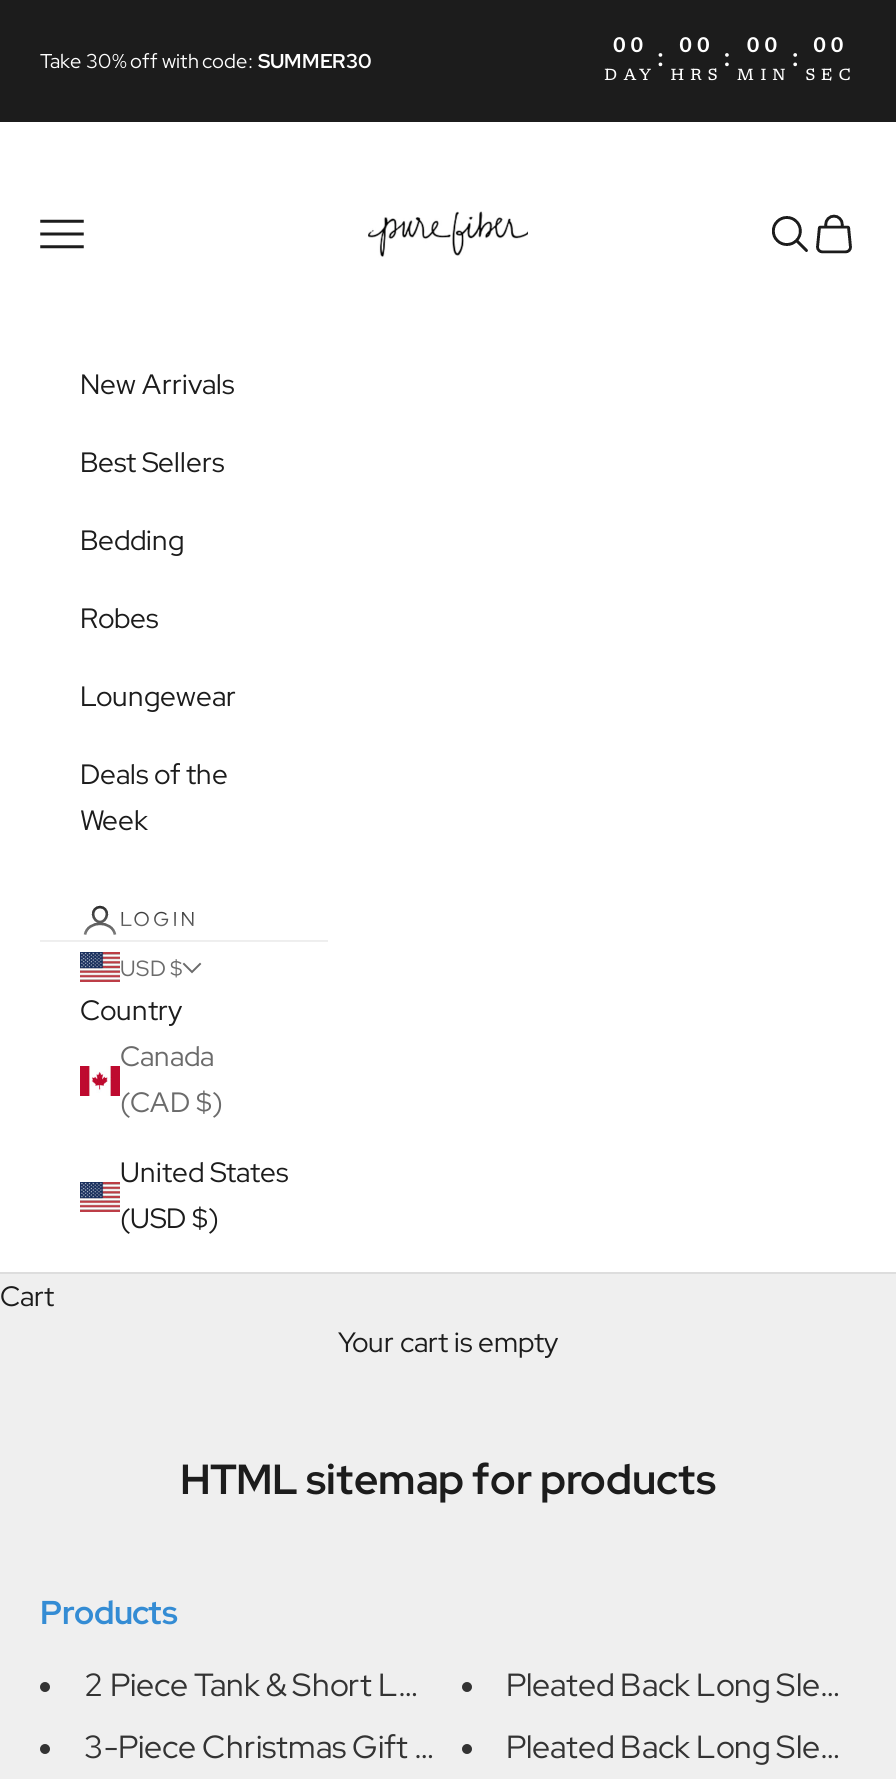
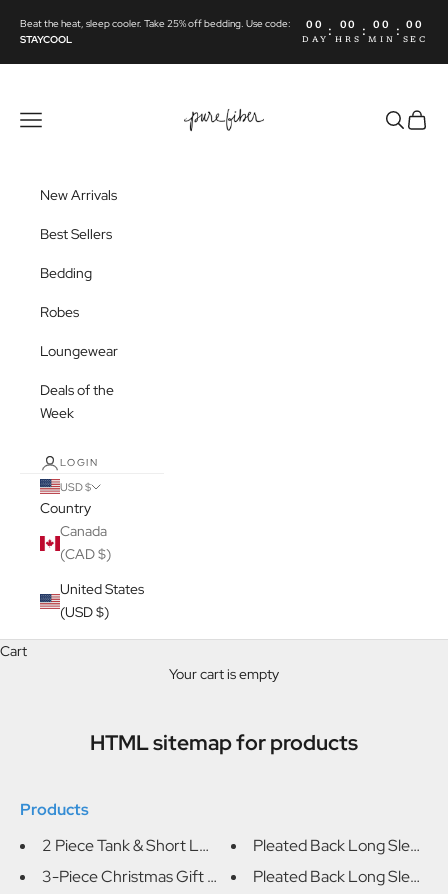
[40,47,372,73] Take 30% off with code: SUMMER30 -> [20,17,291,46] Beat the heat, sleep cooler. Take 25% off bedding. Use code: | STAYCOOL

